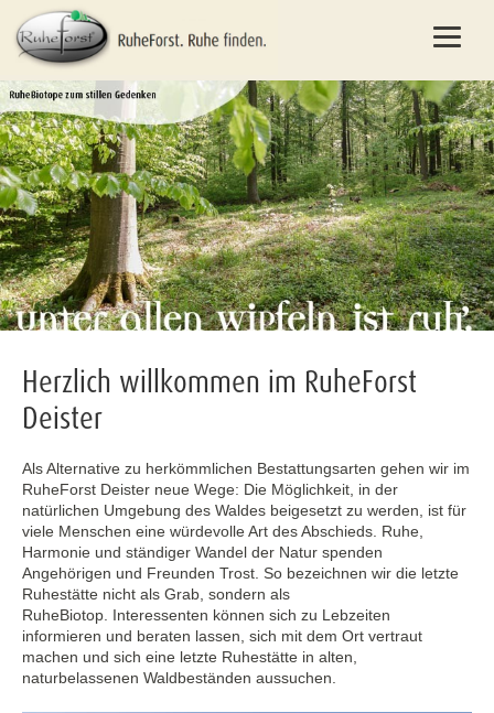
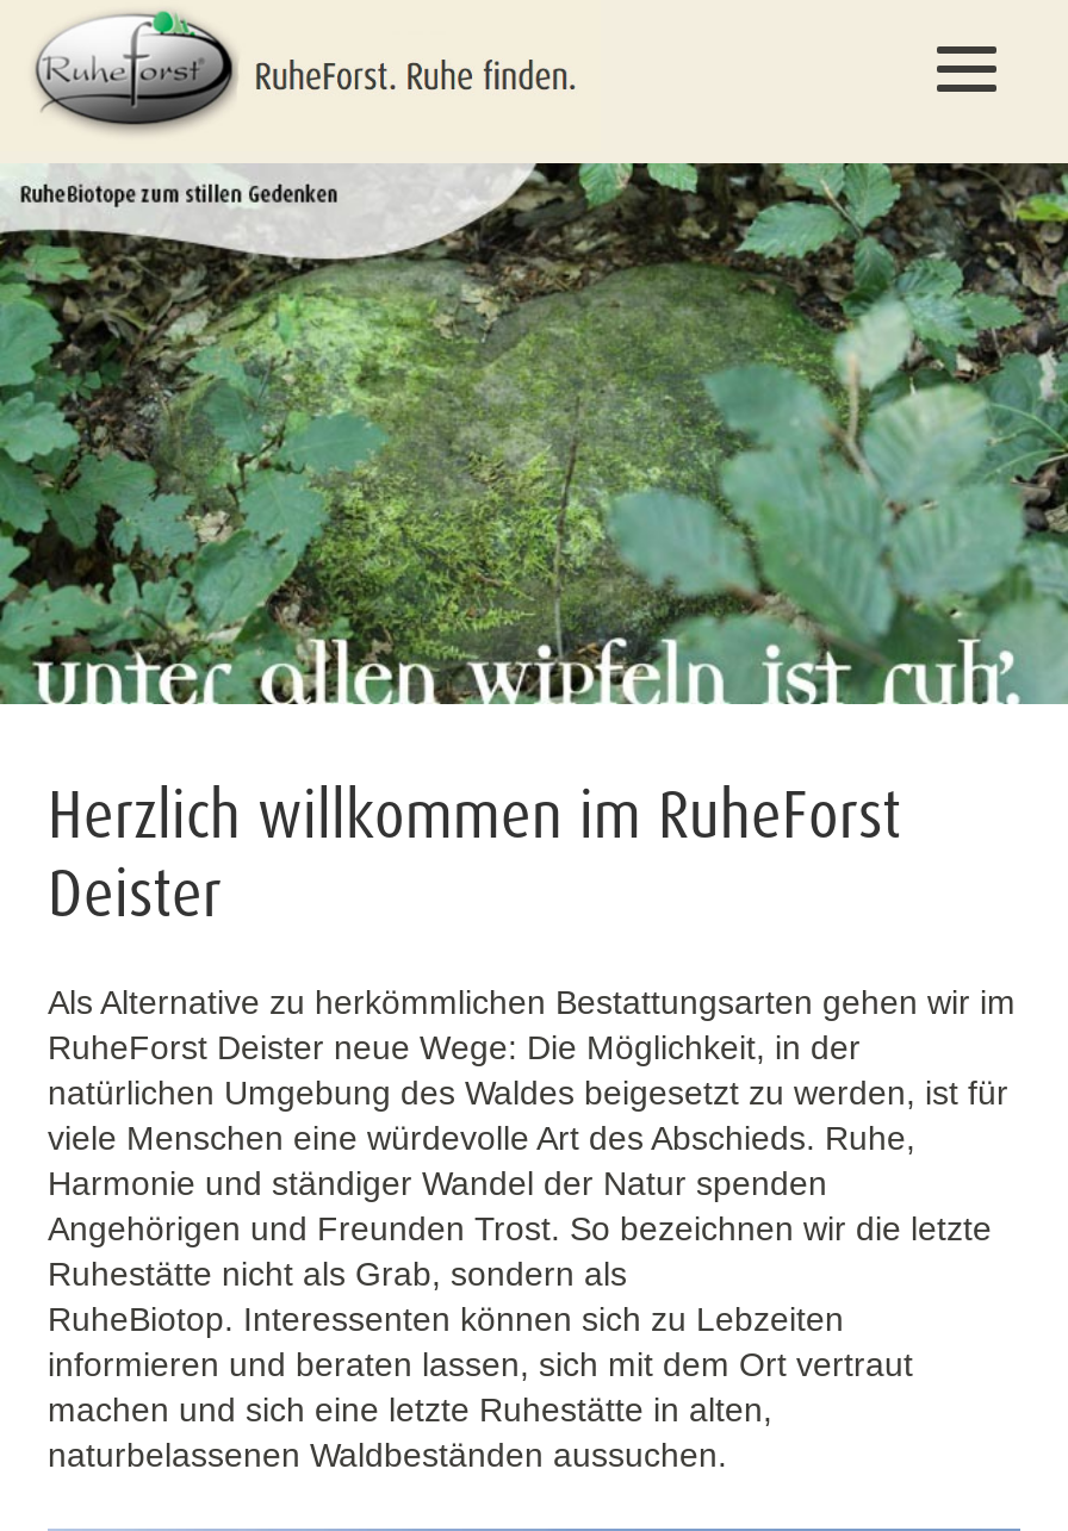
[3,79,491,332] [image] -> [7,161,1061,707] [image]

